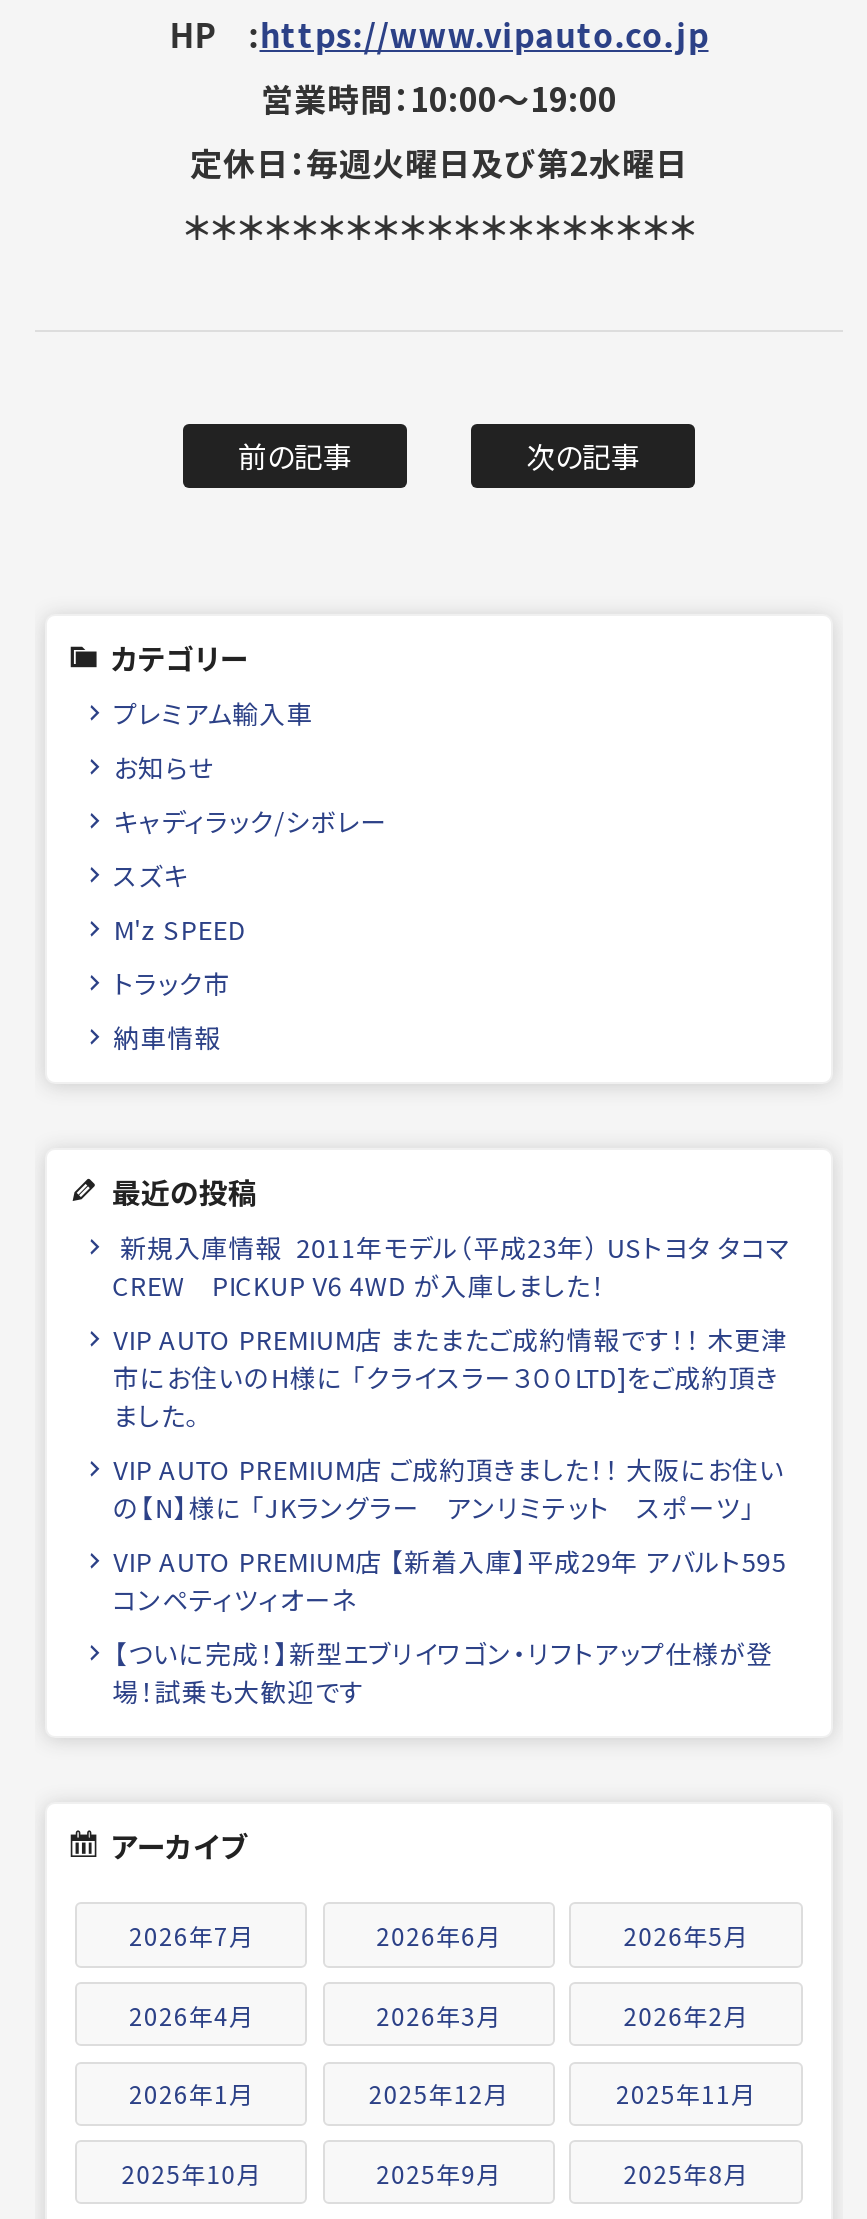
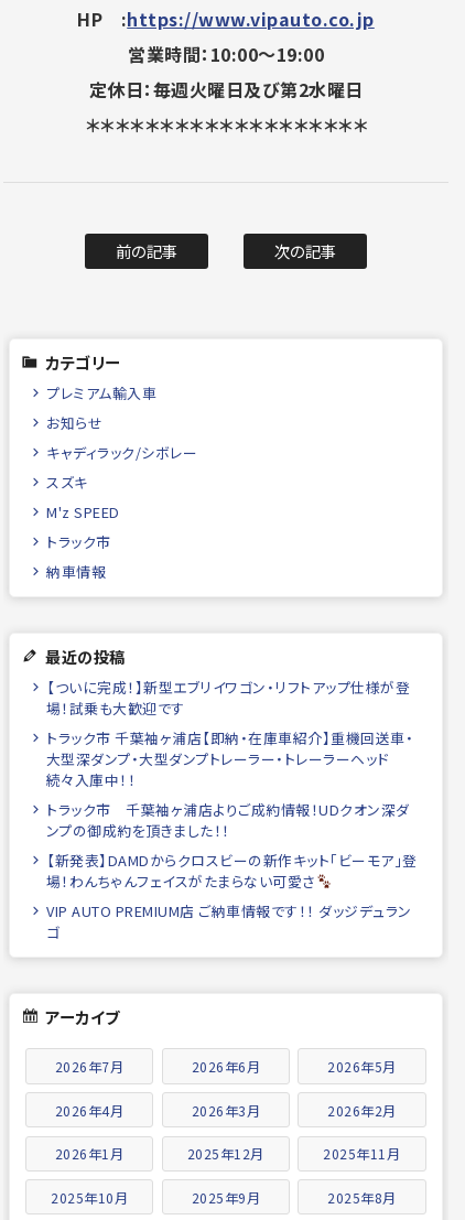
[113,1228,791,1618] 新規入庫情報 2011年モデル（平成23年） USトヨタ タコマ | CREW PICKUP V6 4WD が入庫しました！ | VIP AUTO PREMIUM店 またまたご成約情報です！！ 木更津 | 市にお住いのH様に 「クライスラー３００LTD]をご成約頂き | ました。 | VIP AUTO PREMIUM店 ご成約頂きました！！ 大阪にお住い | の【N】様に 「JKラングラー アンリミテット スポーツ」 | VIP AUTO PREMIUM店 【新着入庫】平成29年 アバルト595 | コンペティツィオーネ -> none
moved [113,1634,773,1710] -> [46,676,410,718]: 【ついに完成！】新型エブリイワゴン・リフトアップ仕様が登 | 場！試乗も大歓迎です
none -> [46,727,417,942] トラック市 千葉袖ヶ浦店【即納・在庫車紹介】重機回送車・ | 大型深ダンプ・大型ダンプトレーラー・トレーラーヘッド | 続々入庫中！！ | トラック市 千葉袖ヶ浦店よりご成約情報！UDクオン深ダ | ンプの御成約を頂きました！！ | 【新発表】DAMDからクロスビーの新作キット「ビーモア」登 | 場！わんちゃんフェイスがたまらない可愛さ | VIP AUTO PREMIUM店 ご納車情報です！！ ダッジデュラン | ゴ

